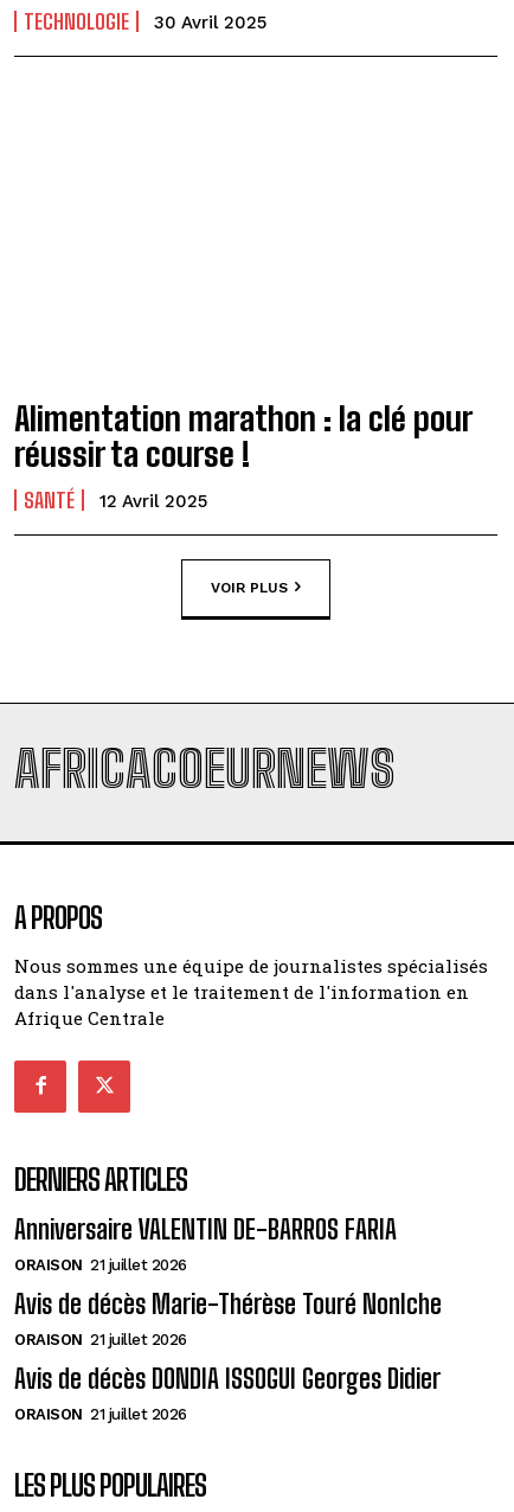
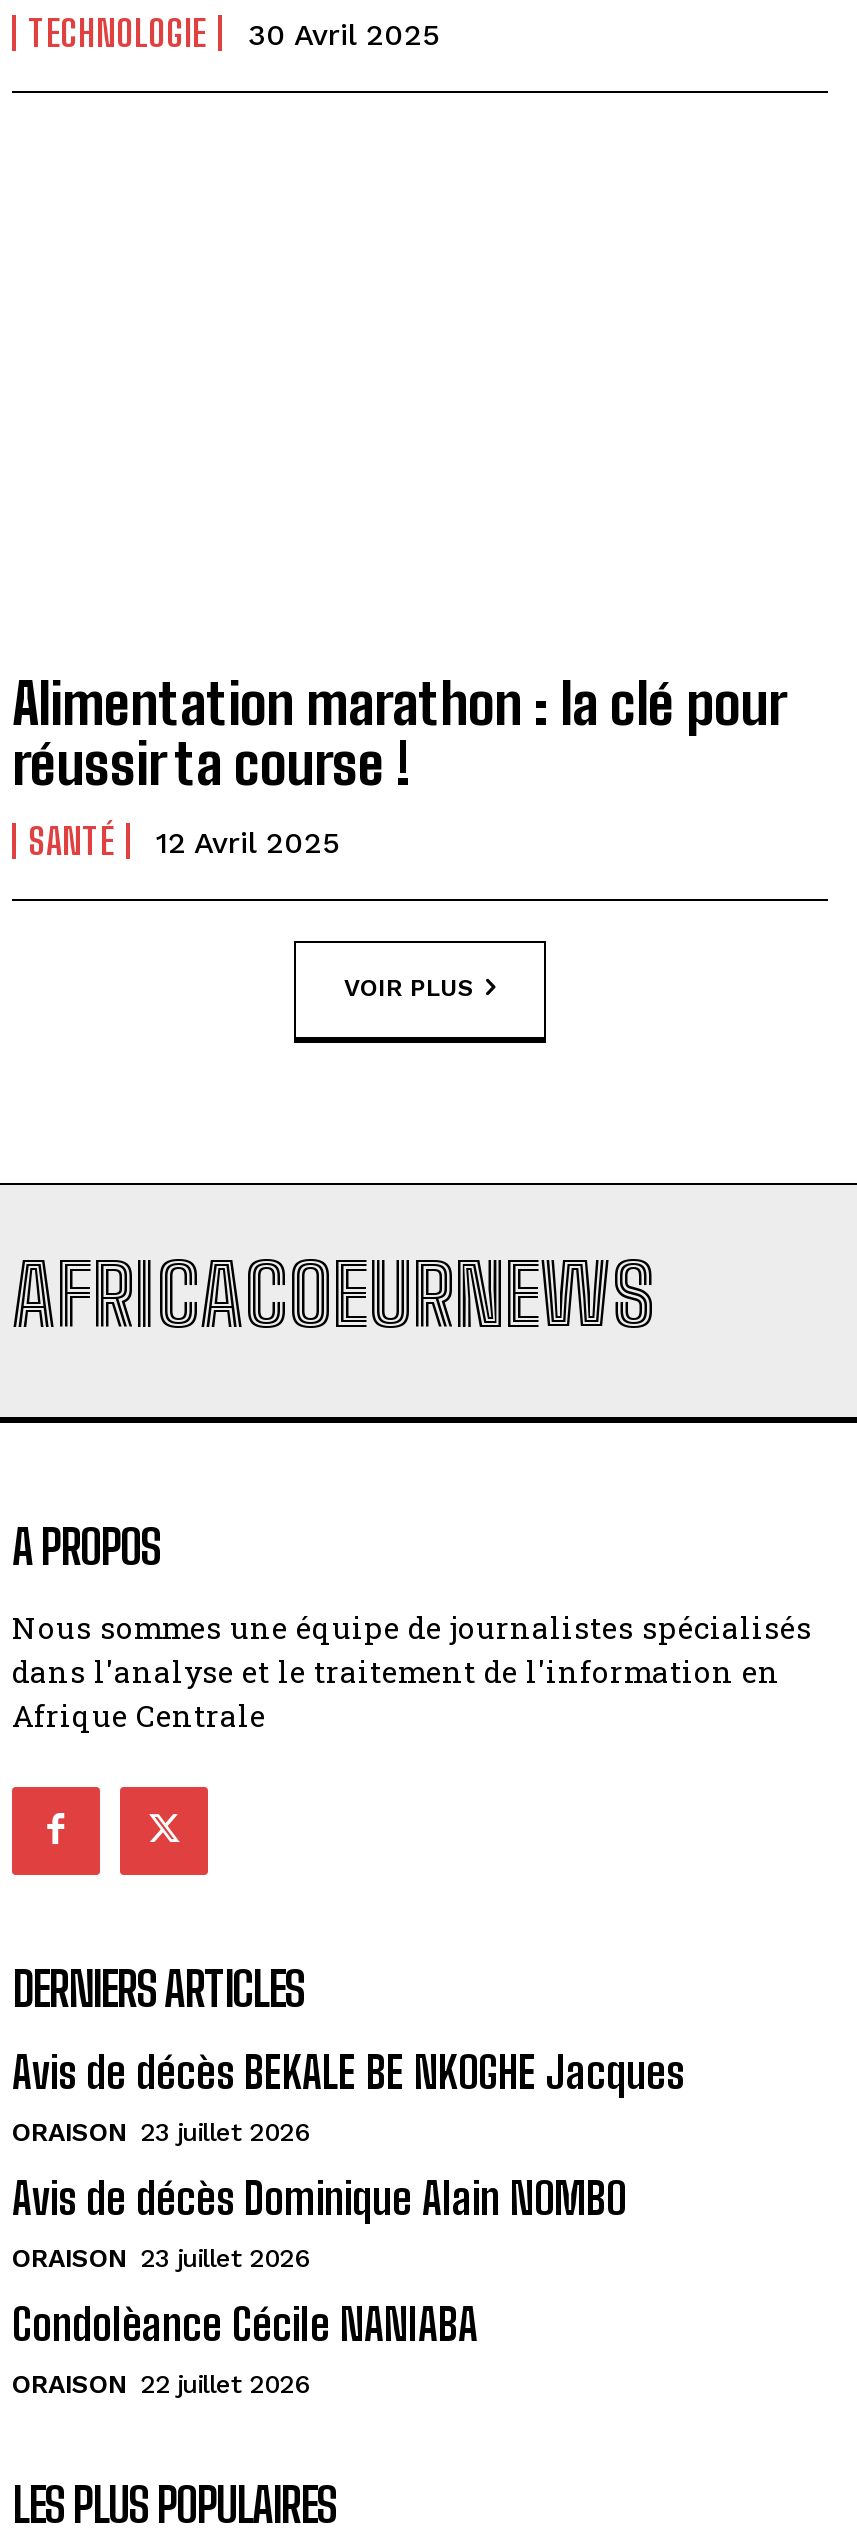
[14,1213,442,1423] Anniversaire VALENTIN DE-BARROS FARIA | ORAISON 21 juillet 2026 | Avis de décès Marie-Thérèse Touré Nonlche | ORAISON 21 juillet 2026 | Avis de décès DONDIA ISSOGUI Georges Didier | ORAISON 21 juillet 2026 -> [12,2045,684,2399] Avis de décès BEKALE BE NKOGHE Jacques | ORAISON 23 juillet 2026 | Avis de décès Dominique Alain NOMBO | ORAISON 23 juillet 2026 | Condolèance Cécile NANIABA | ORAISON 22 juillet 2026

